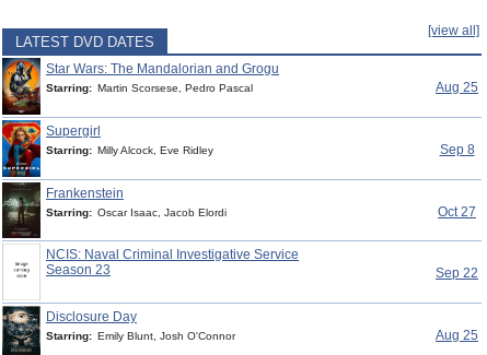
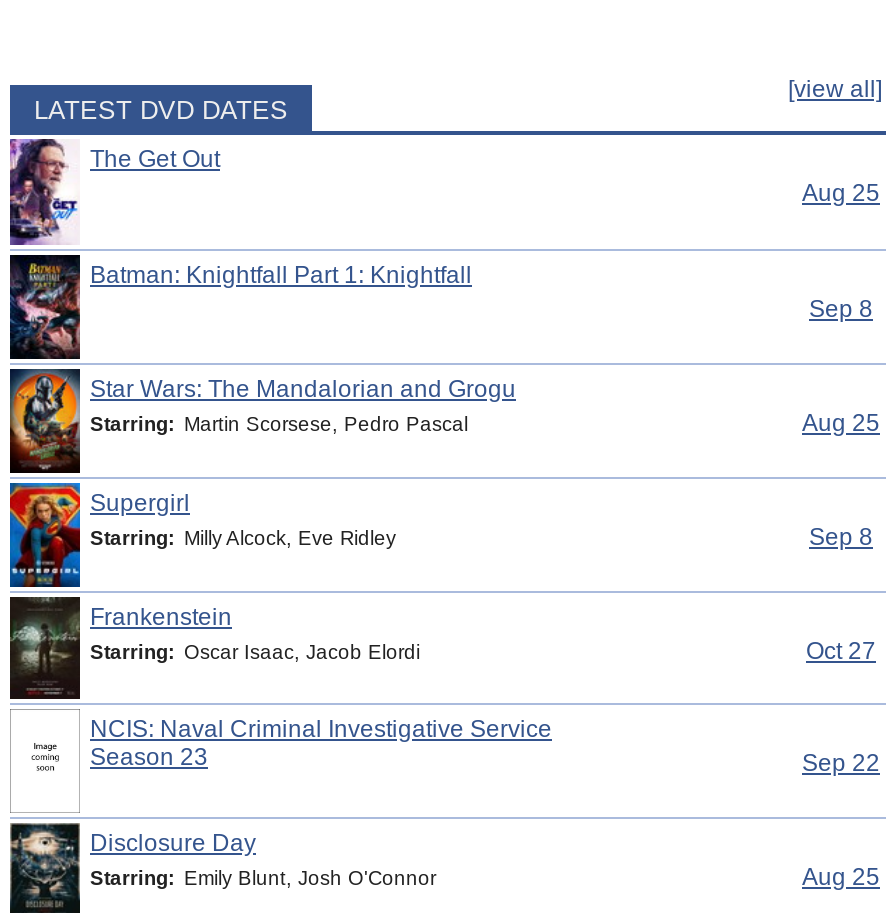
none -> [8,137,880,361] [image] | The Get Out | Aug 25 | Batman: Knightfall Part 1: Knightfall | Sep 8

